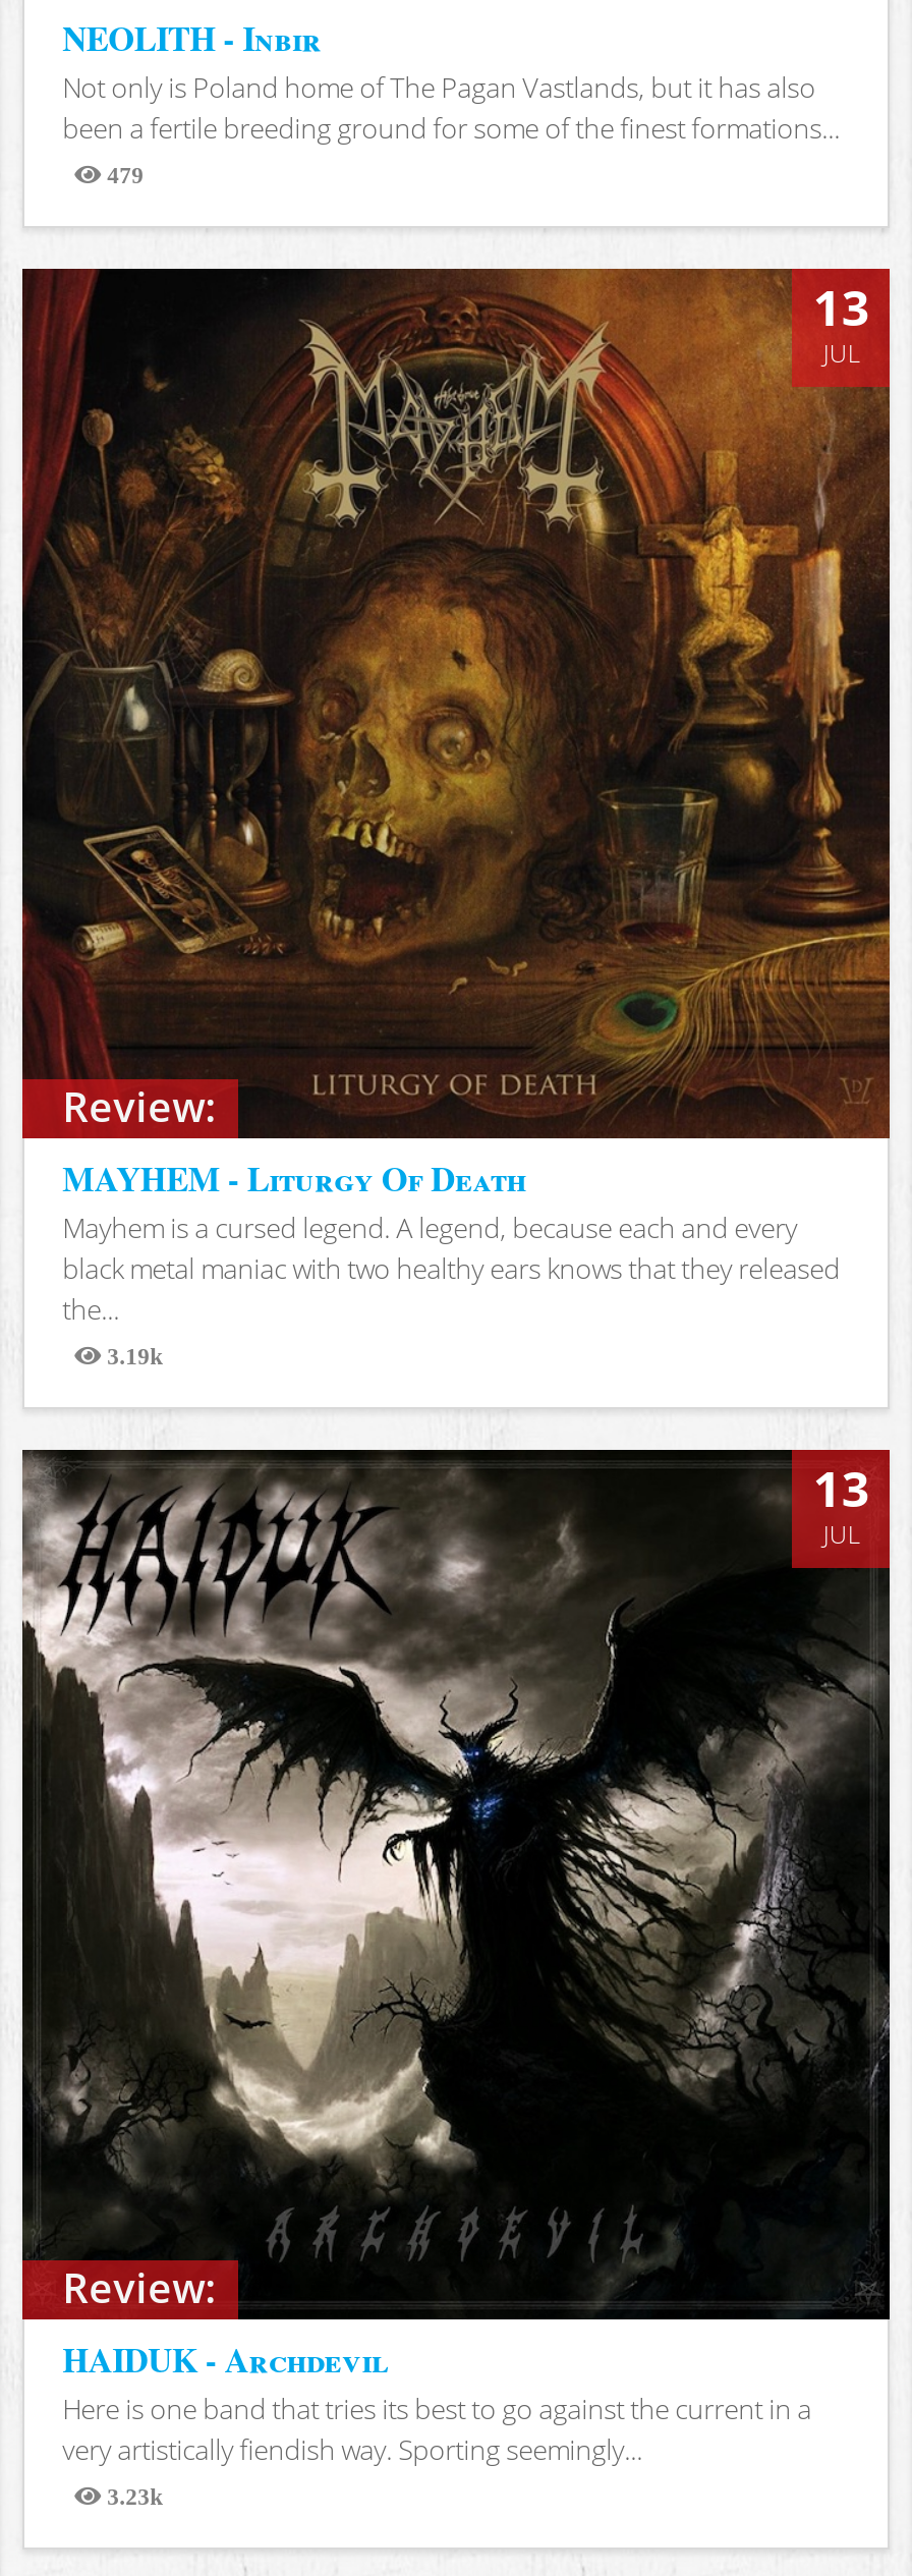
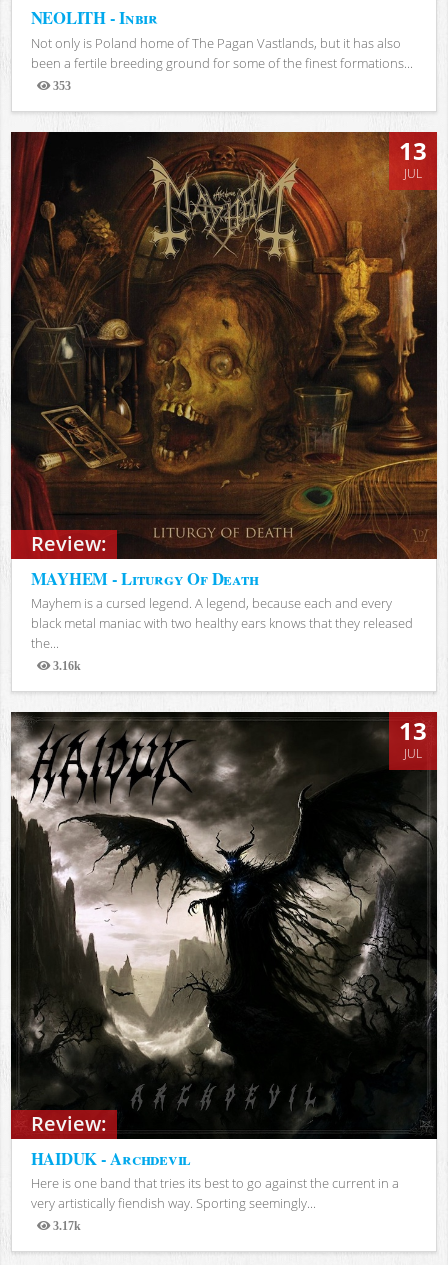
[101,163,144,185] 479 -> [50,80,71,91] 353
[101,1344,164,1367] 3.19k -> [50,660,81,671] 3.16k
[101,2485,164,2507] 3.23k -> [50,1220,81,1231] 3.17k

